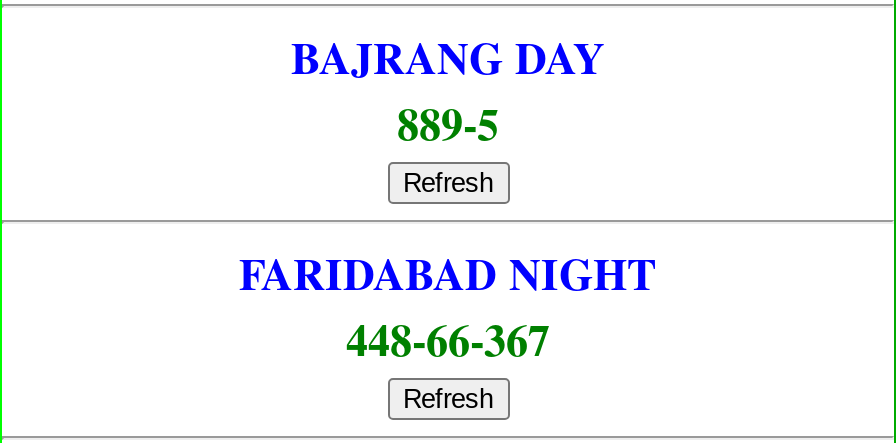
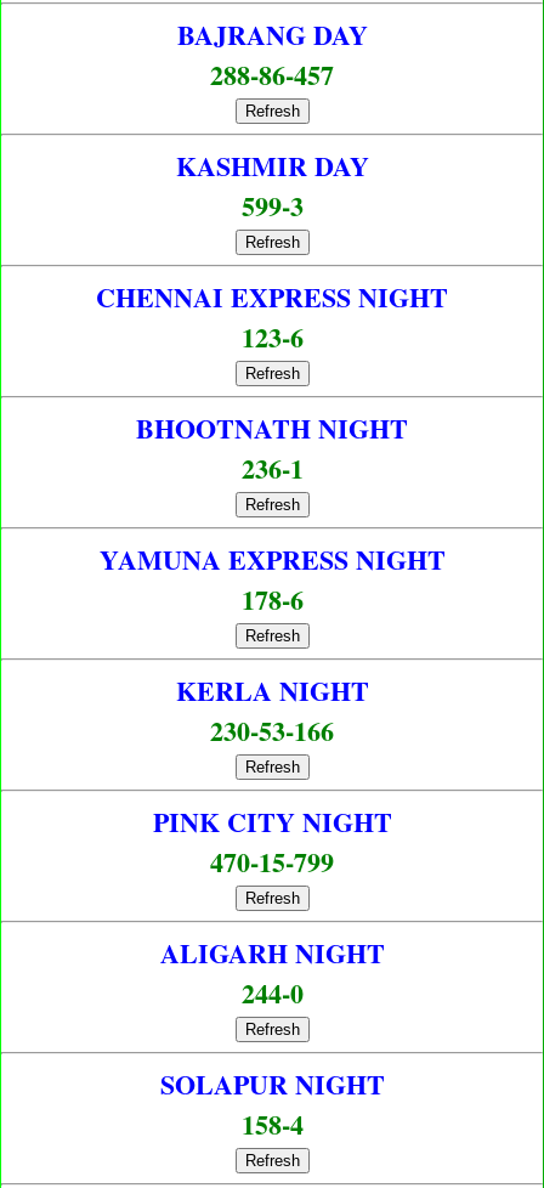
[397,90,499,156] 889-5 -> [210,55,334,95] 288-86-457
[239,240,657,372] FARIDABAD NIGHT | 448-66-367 -> [96,146,448,1144] KASHMIR DAY | 599-3 | Refresh | CHENNAI EXPRESS NIGHT | 123-6 | Refresh | BHOOTNATH NIGHT | 236-1 | Refresh | YAMUNA EXPRESS NIGHT | 178-6 | Refresh | KERLA NIGHT | 230-53-166 | Refresh | PINK CITY NIGHT | 470-15-799 | Refresh | ALIGARH NIGHT | 244-0 | Refresh | SOLAPUR NIGHT | 158-4

